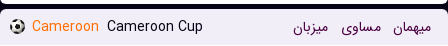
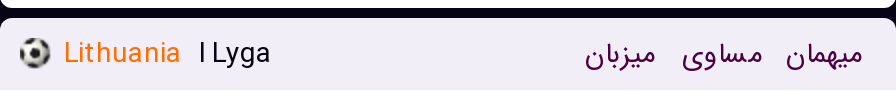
[32,16,203,38] Cameroon Cameroon Cup -> [64,32,272,76] Lithuania I Lyga

